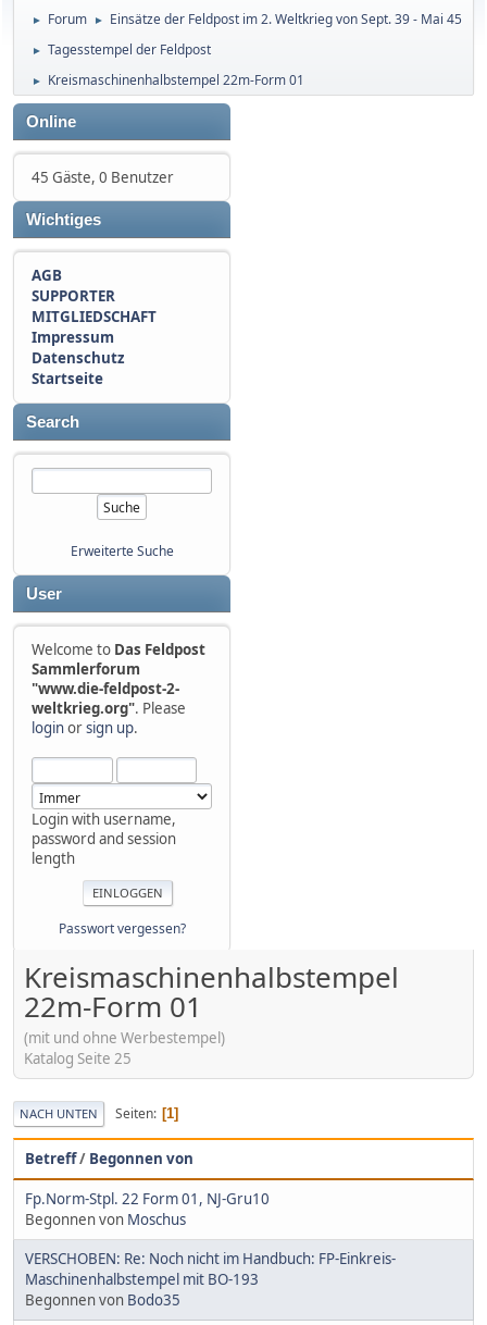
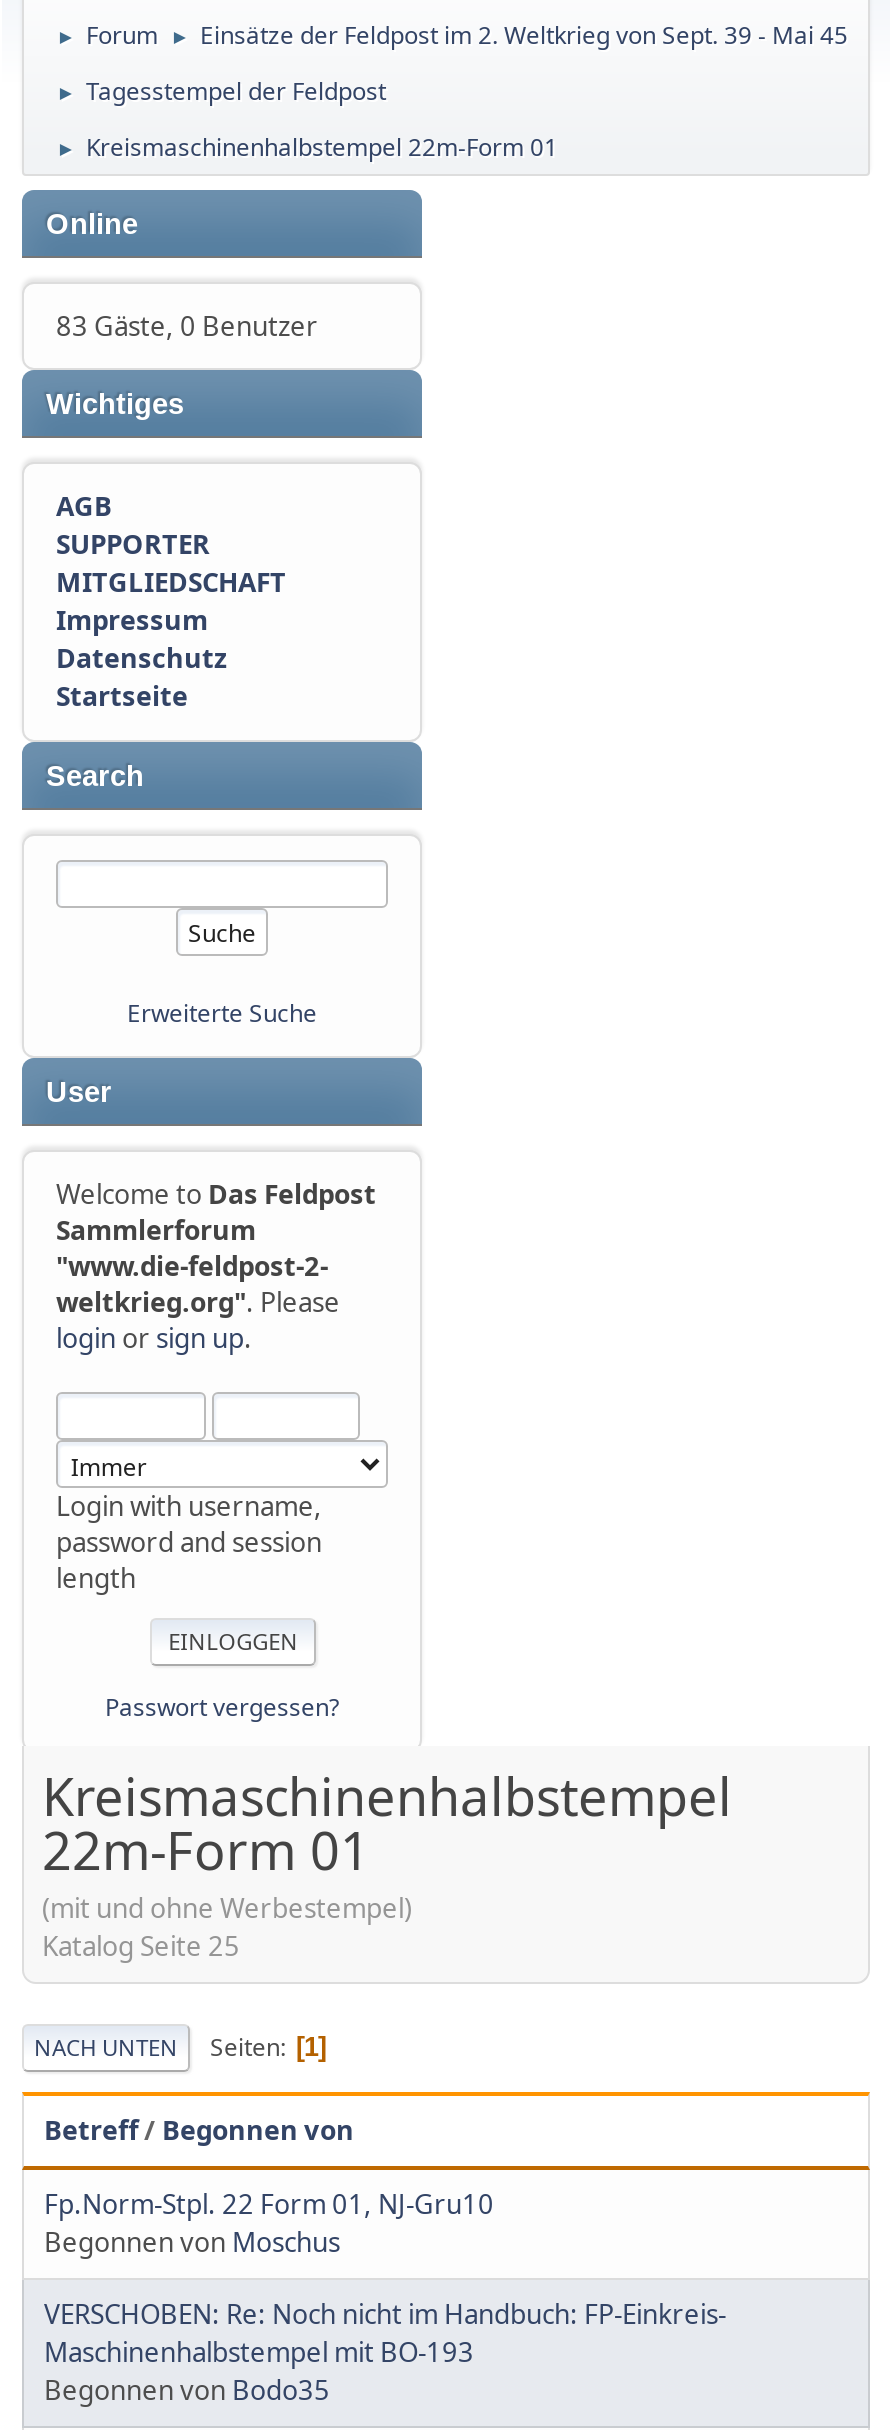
[32,168,174,187] 45 Gäste, 0 Benutzer -> [56,308,318,344] 83 Gäste, 0 Benutzer

